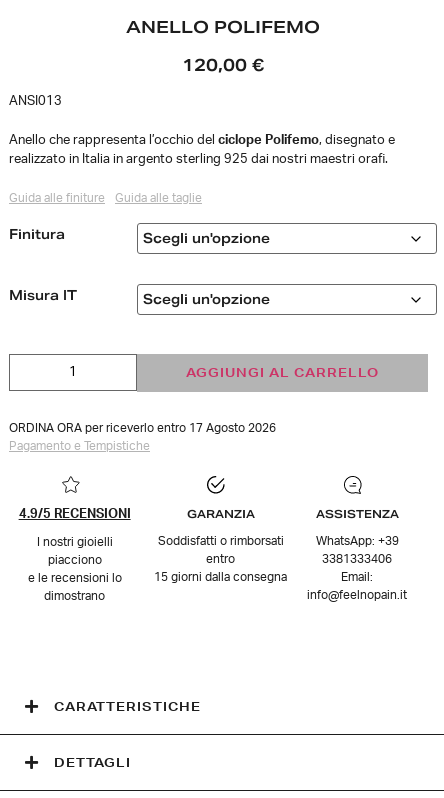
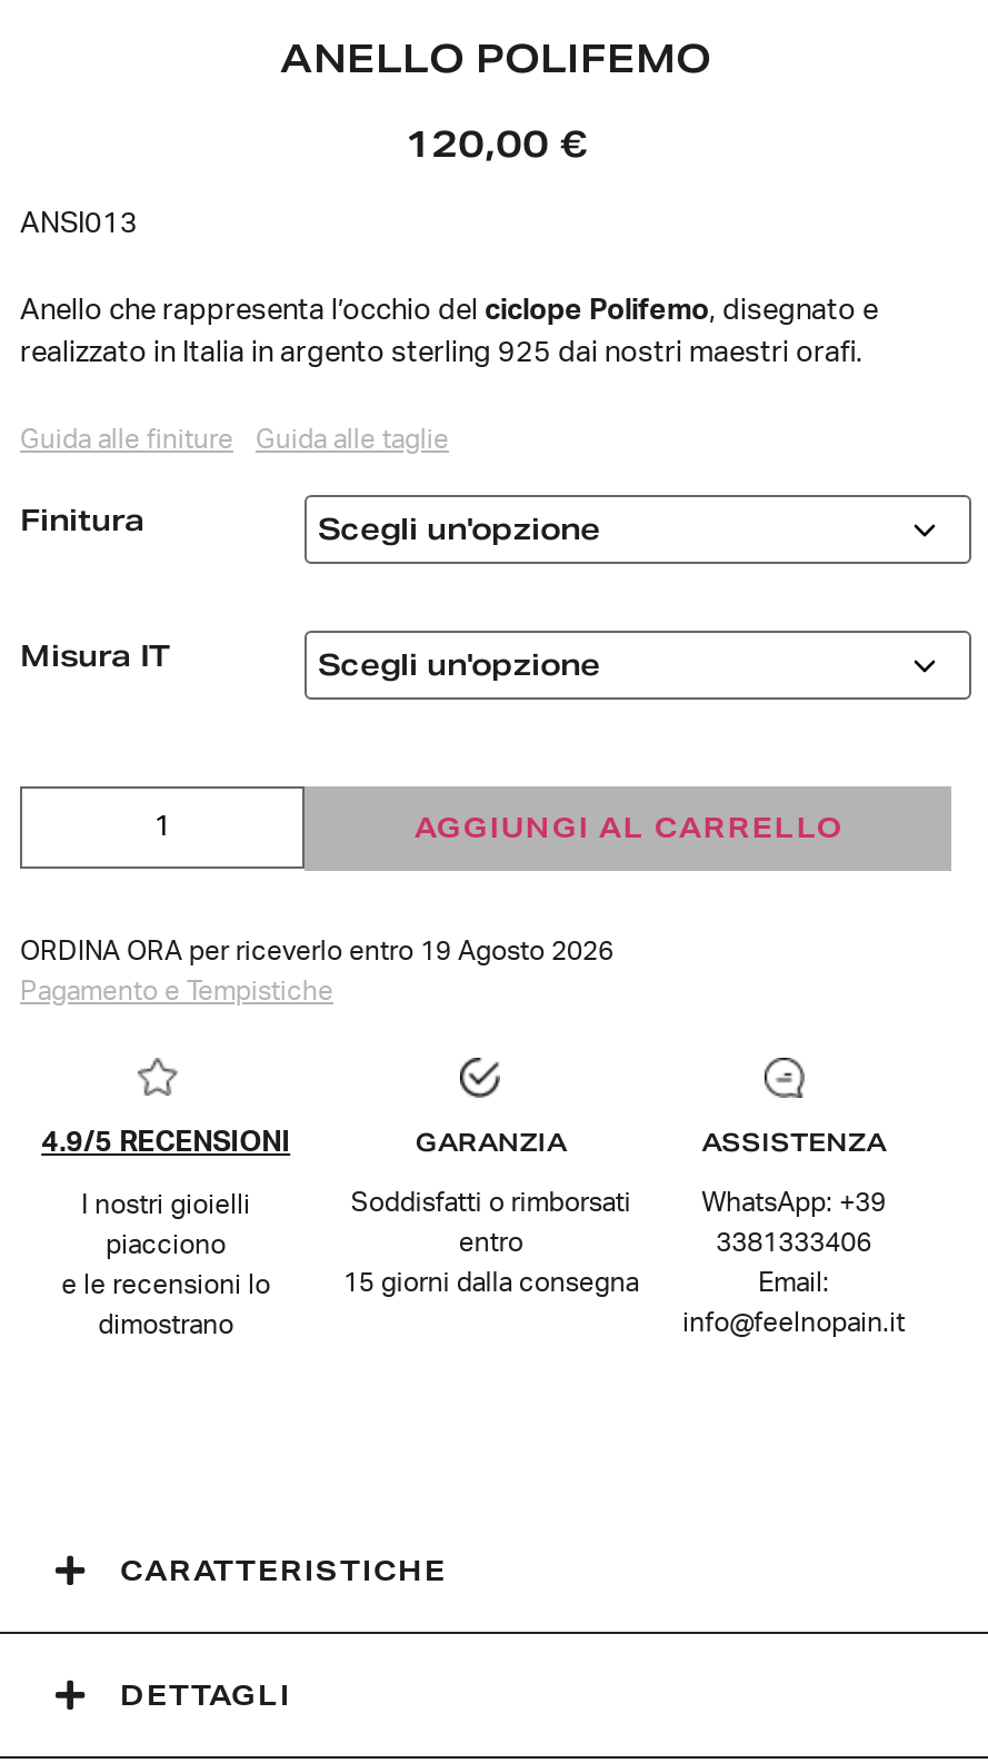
[9,422,276,434] ORDINA ORA per riceverlo entro 17 Agosto 2026 -> [20,939,613,965] ORDINA ORA per riceverlo entro 19 Agosto 2026

